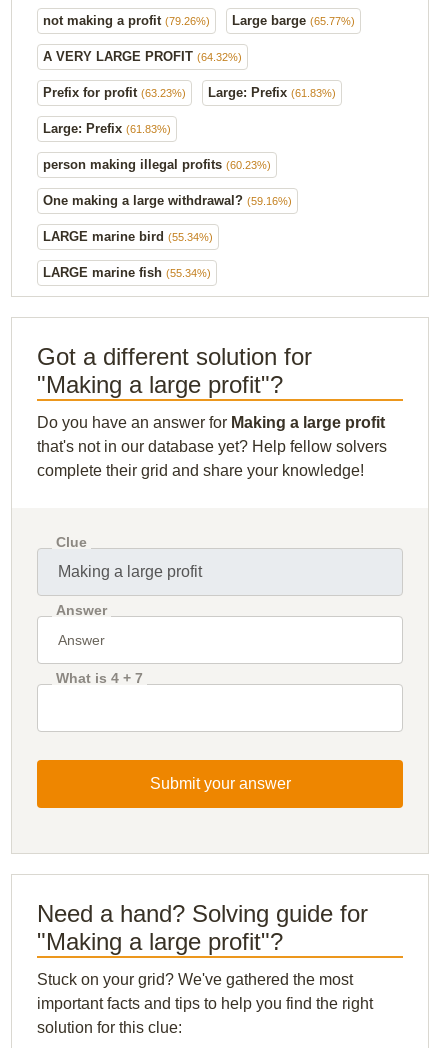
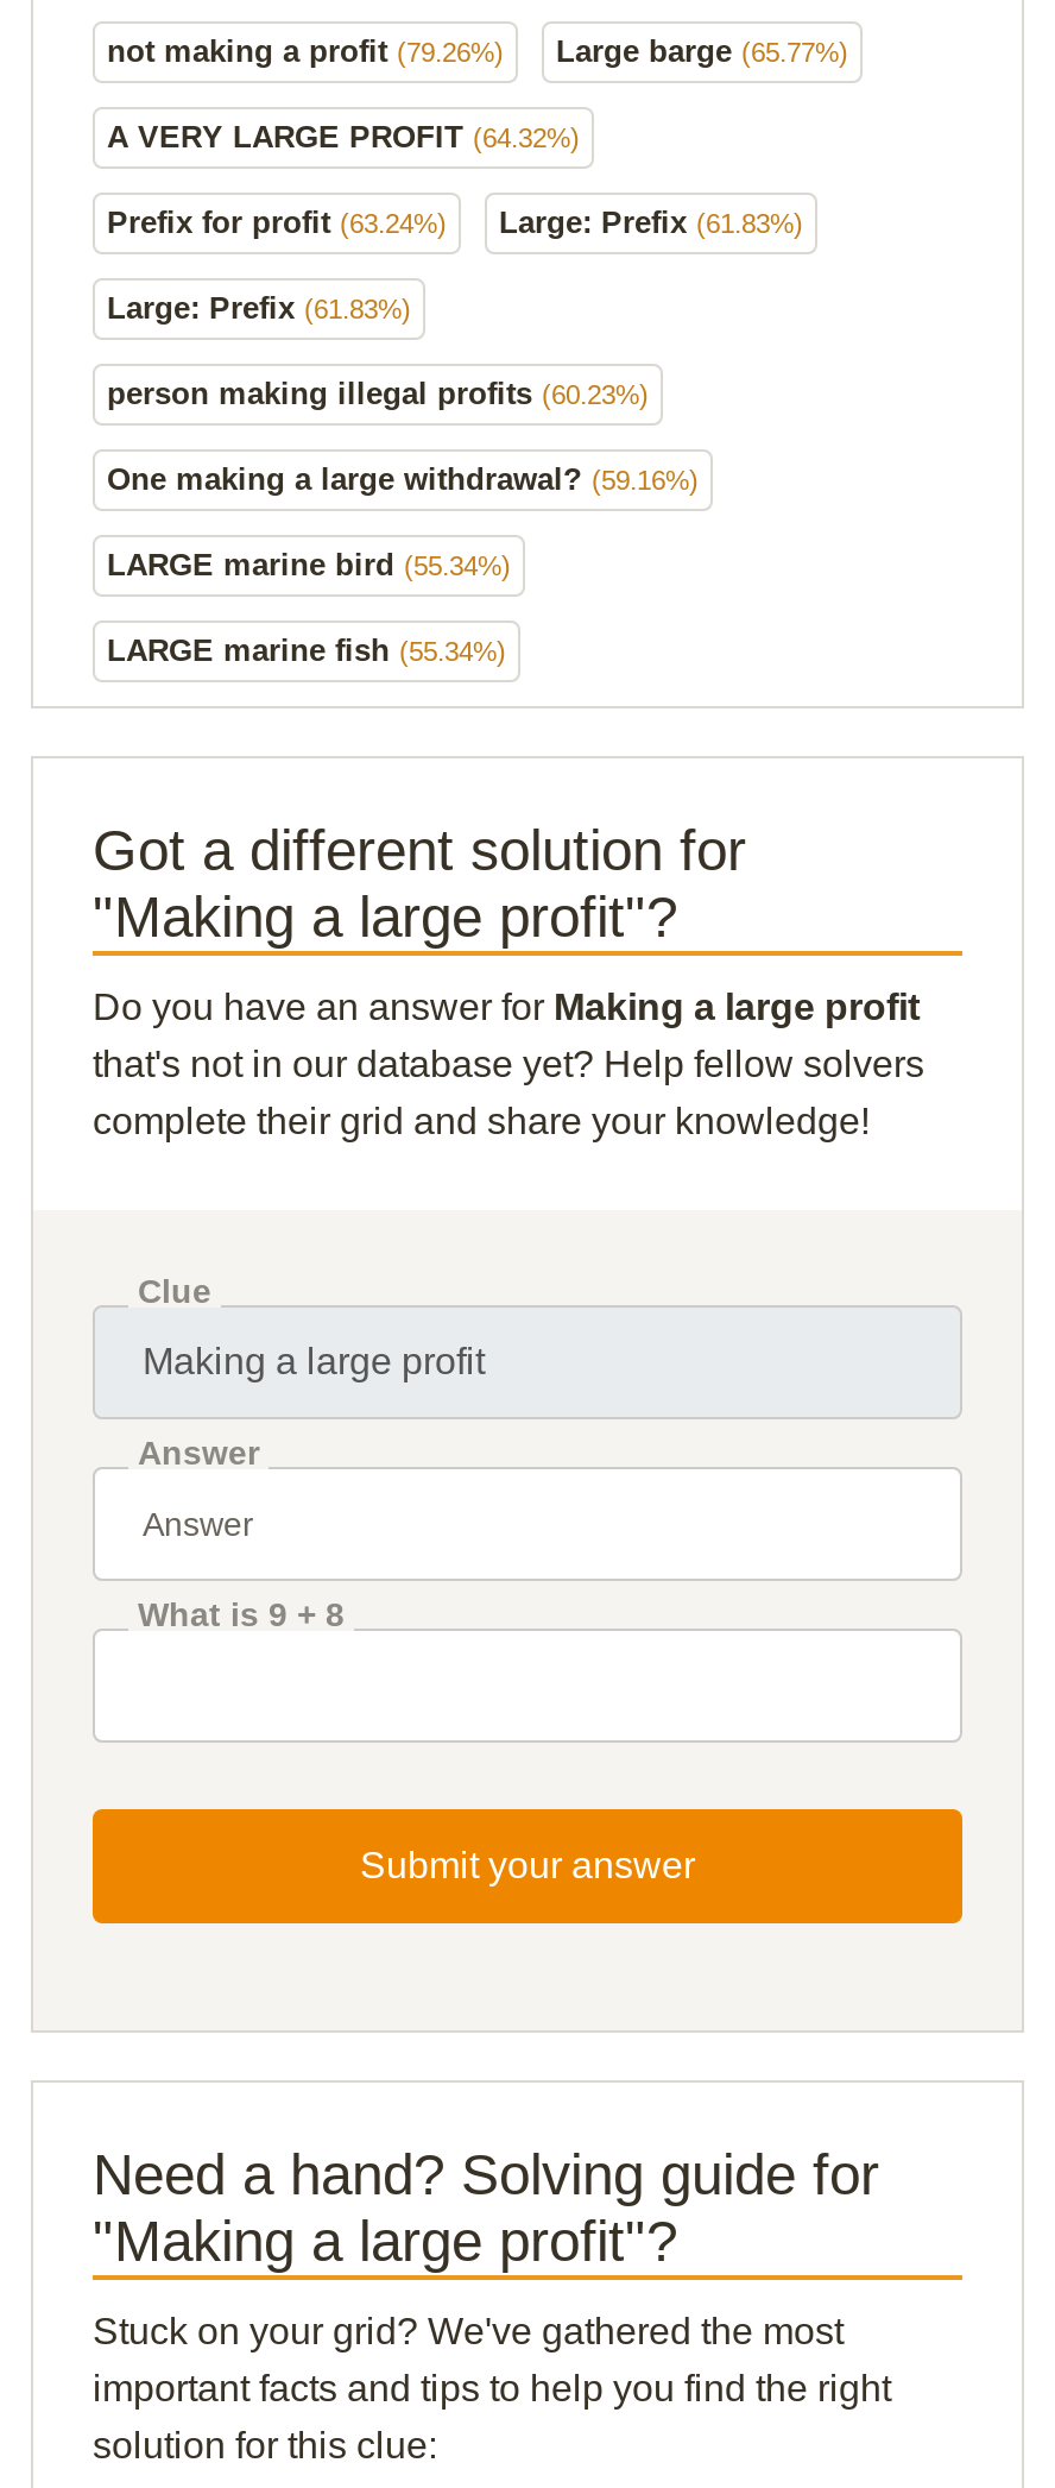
[43,85,186,100] Prefix for profit (63.23%) -> [107,204,447,239] Prefix for profit (63.24%)
[56,670,143,686] What is 4 + 7 -> [138,1594,345,1632] What is 9 + 8

